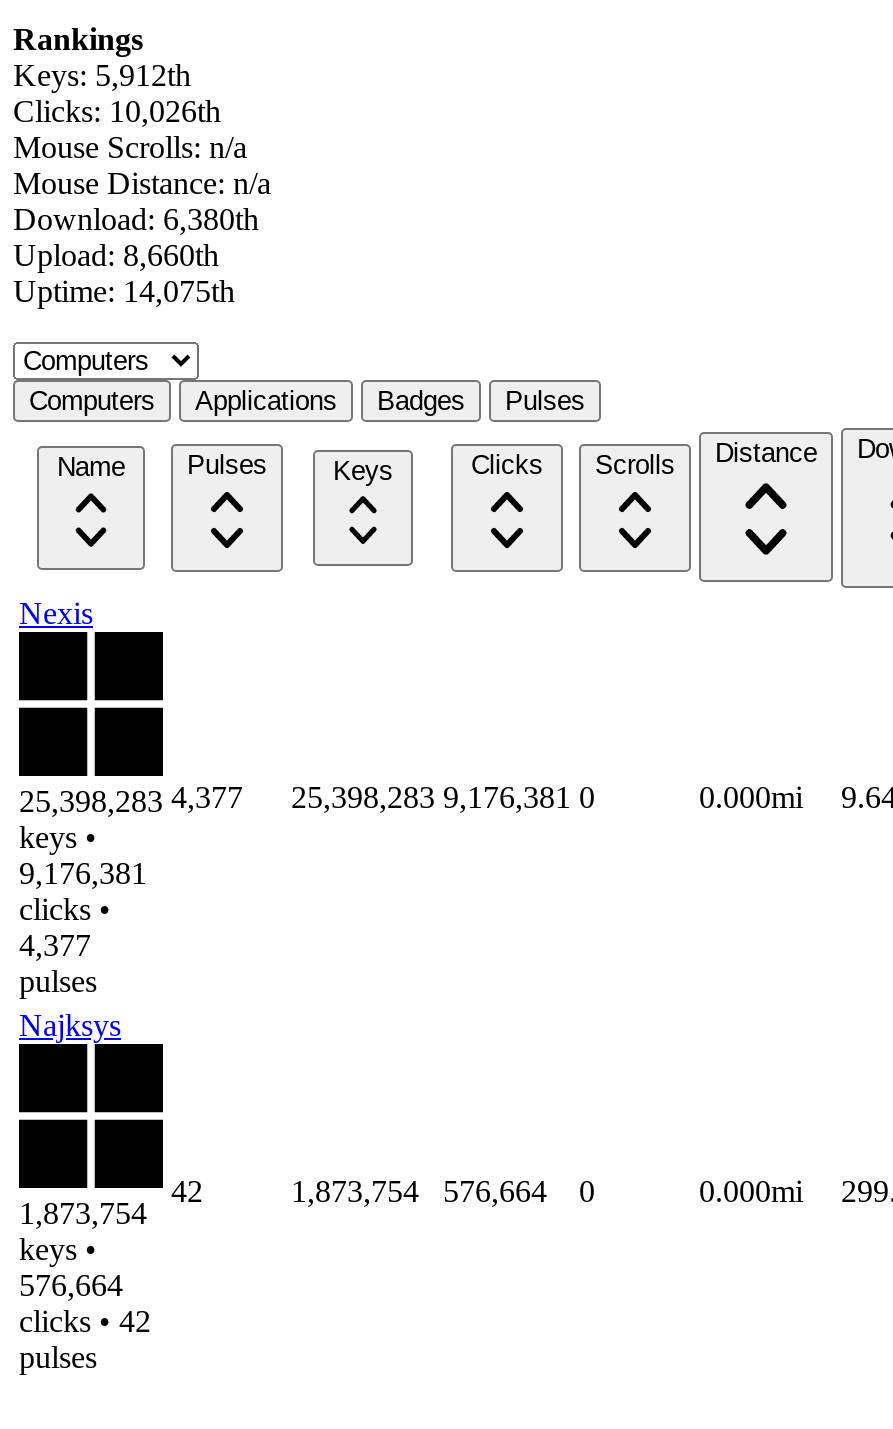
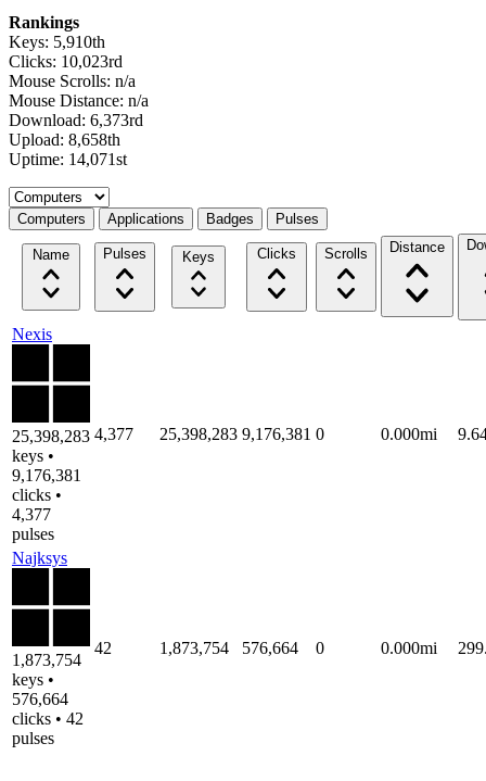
[13,58,191,92] Keys: 5,912th -> [9,32,105,51] Keys: 5,910th
[13,94,221,128] Clicks: 10,026th -> [9,52,123,70] Clicks: 10,023rd
[13,202,259,236] Download: 6,380th -> [9,111,143,129] Download: 6,373rd
[13,238,219,272] Upload: 8,660th -> [9,130,120,149] Upload: 8,658th
[13,274,235,308] Uptime: 14,075th -> [9,150,127,168] Uptime: 14,071st

